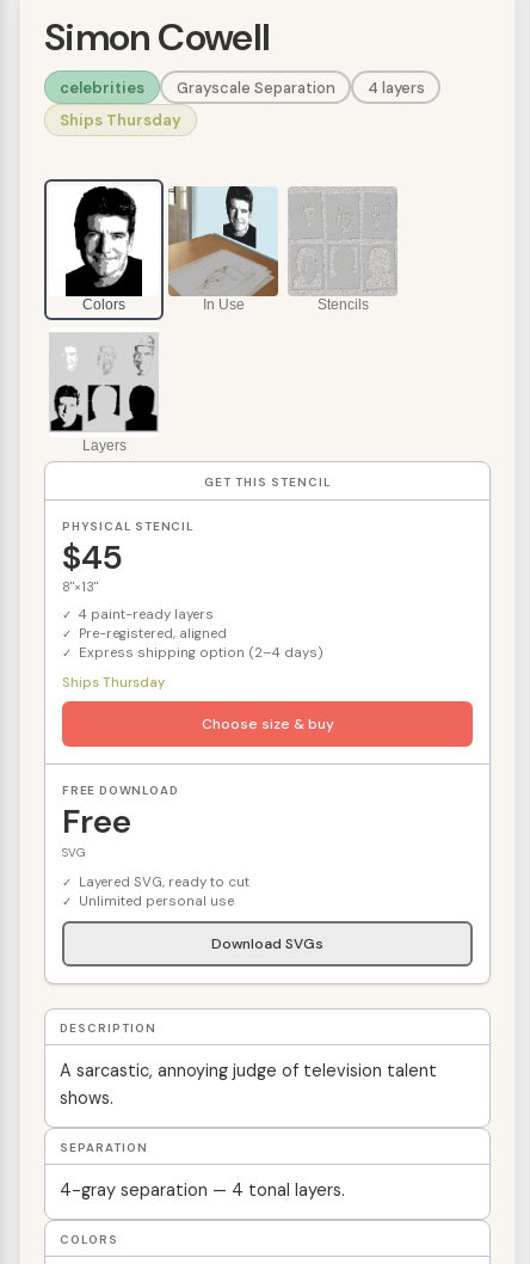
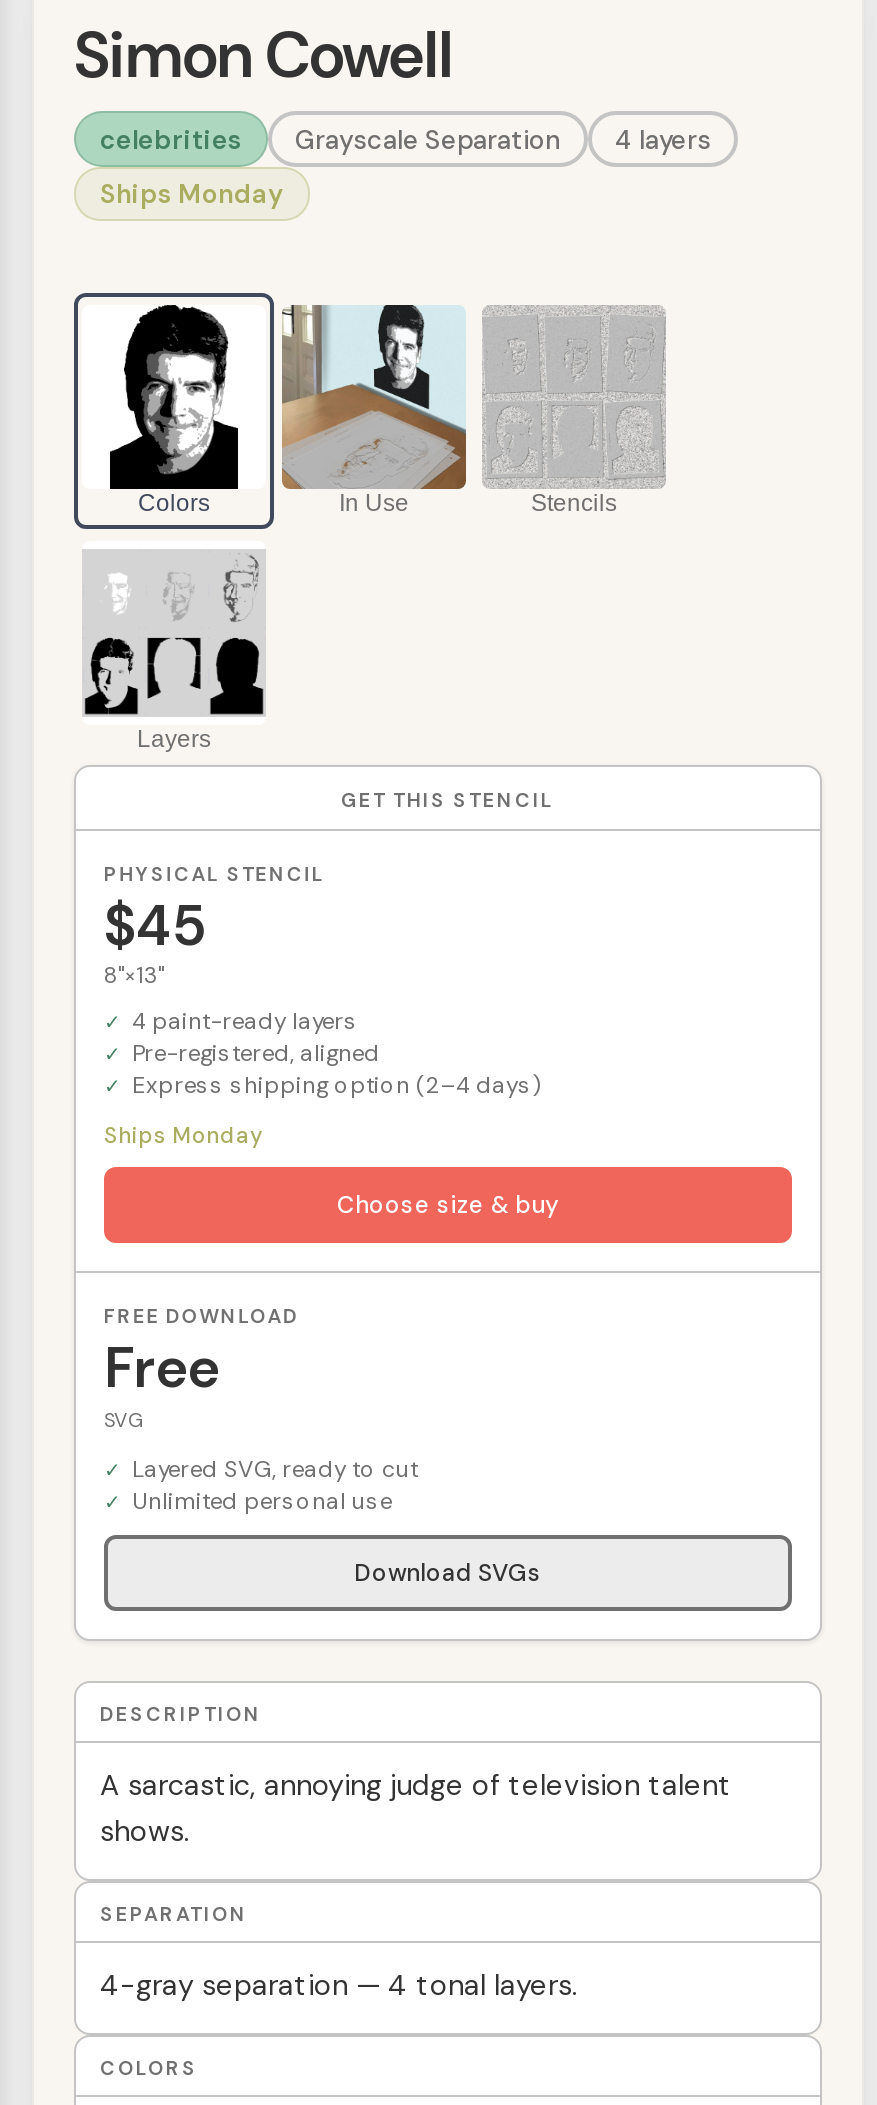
[60,110,181,130] Ships Thursday -> [100,177,284,211] Ships Monday
[62,674,165,691] Ships Thursday -> [104,1121,262,1149] Ships Monday

